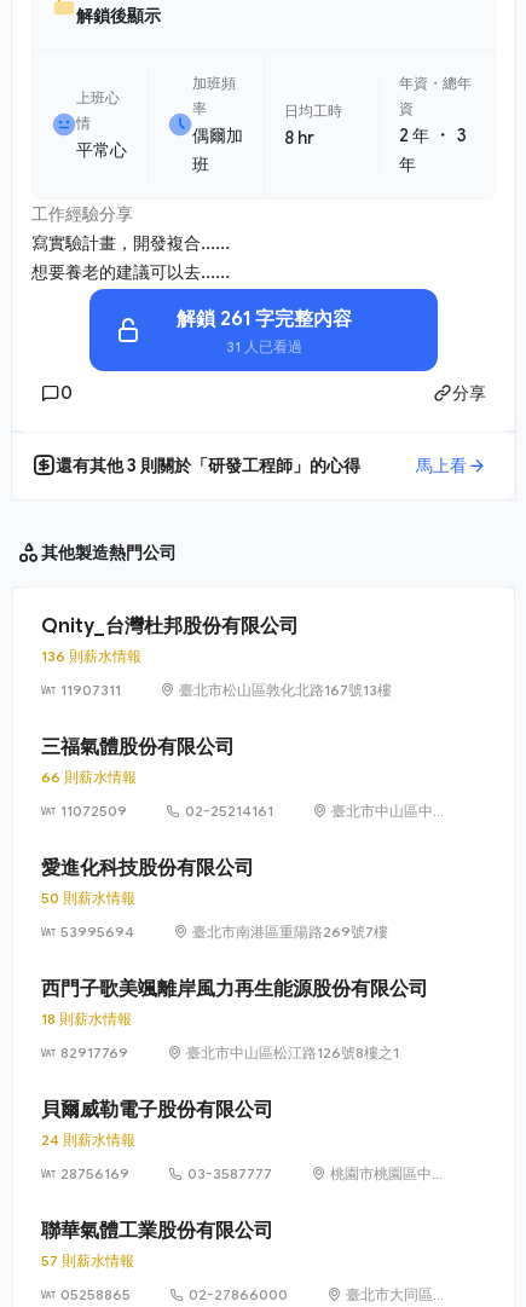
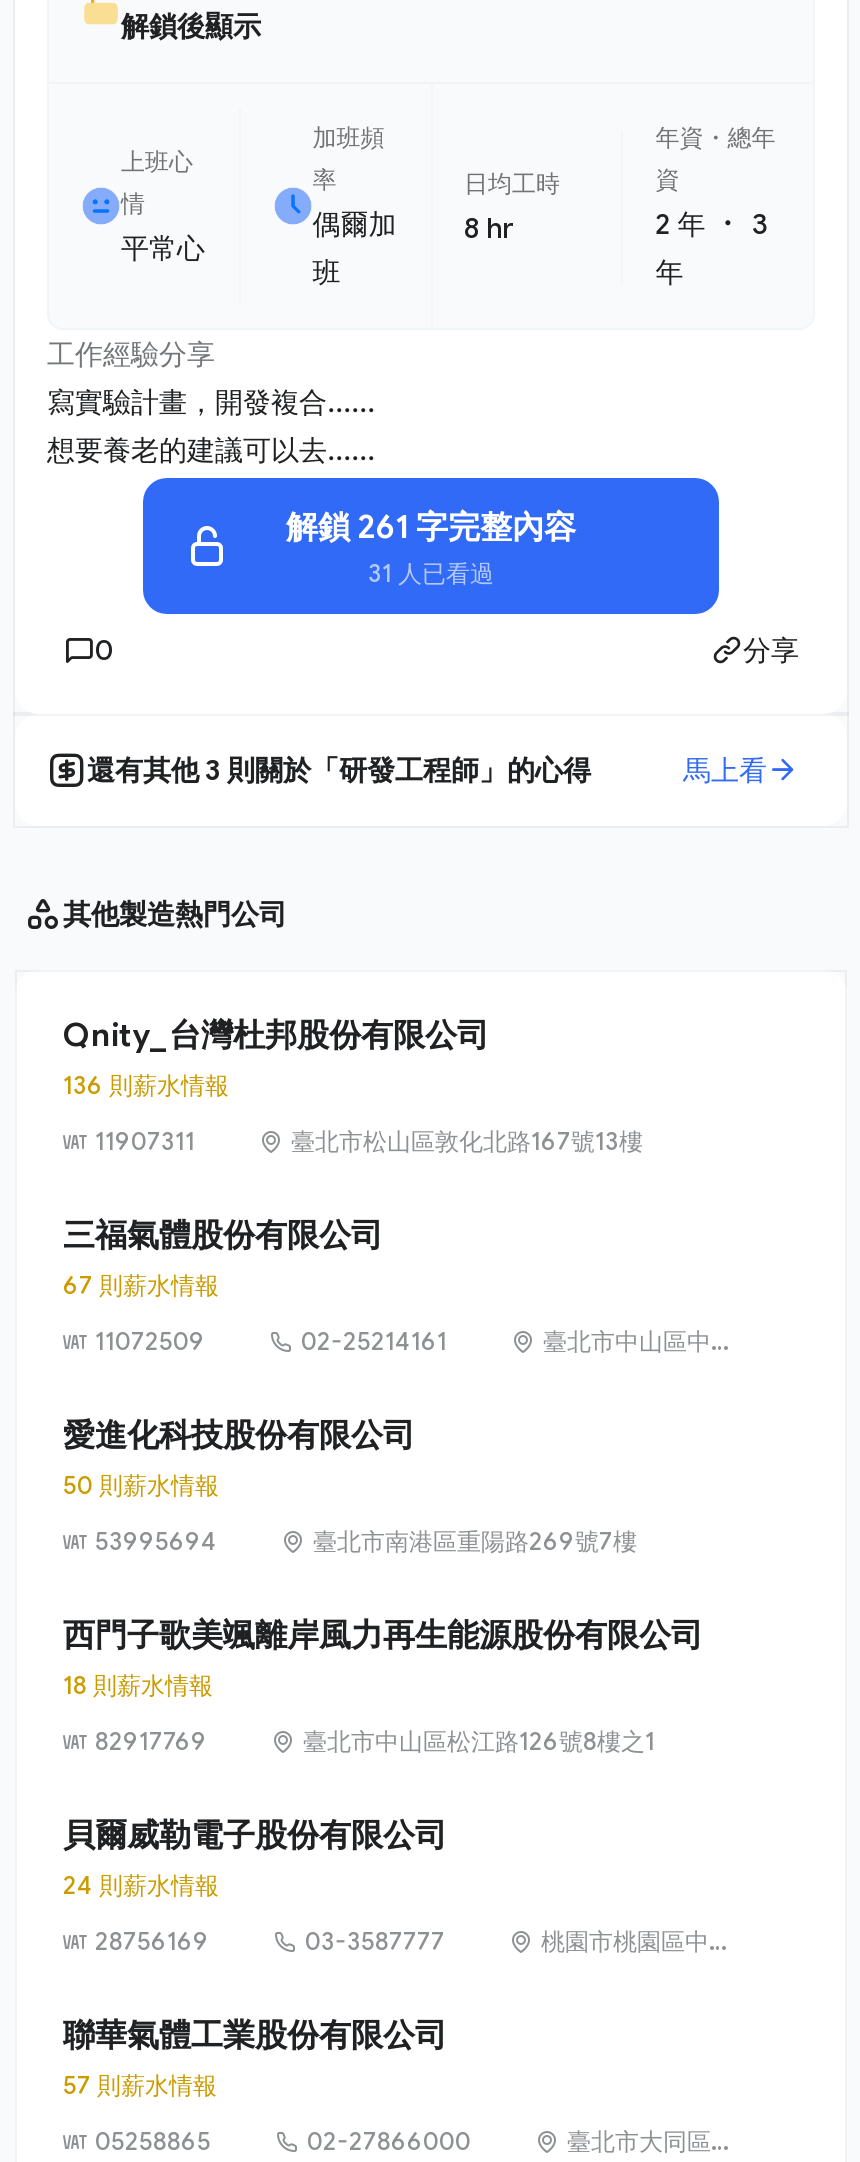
[41,768,137,786] 66 則薪水情報 -> [63,1270,219,1300] 67 則薪水情報

